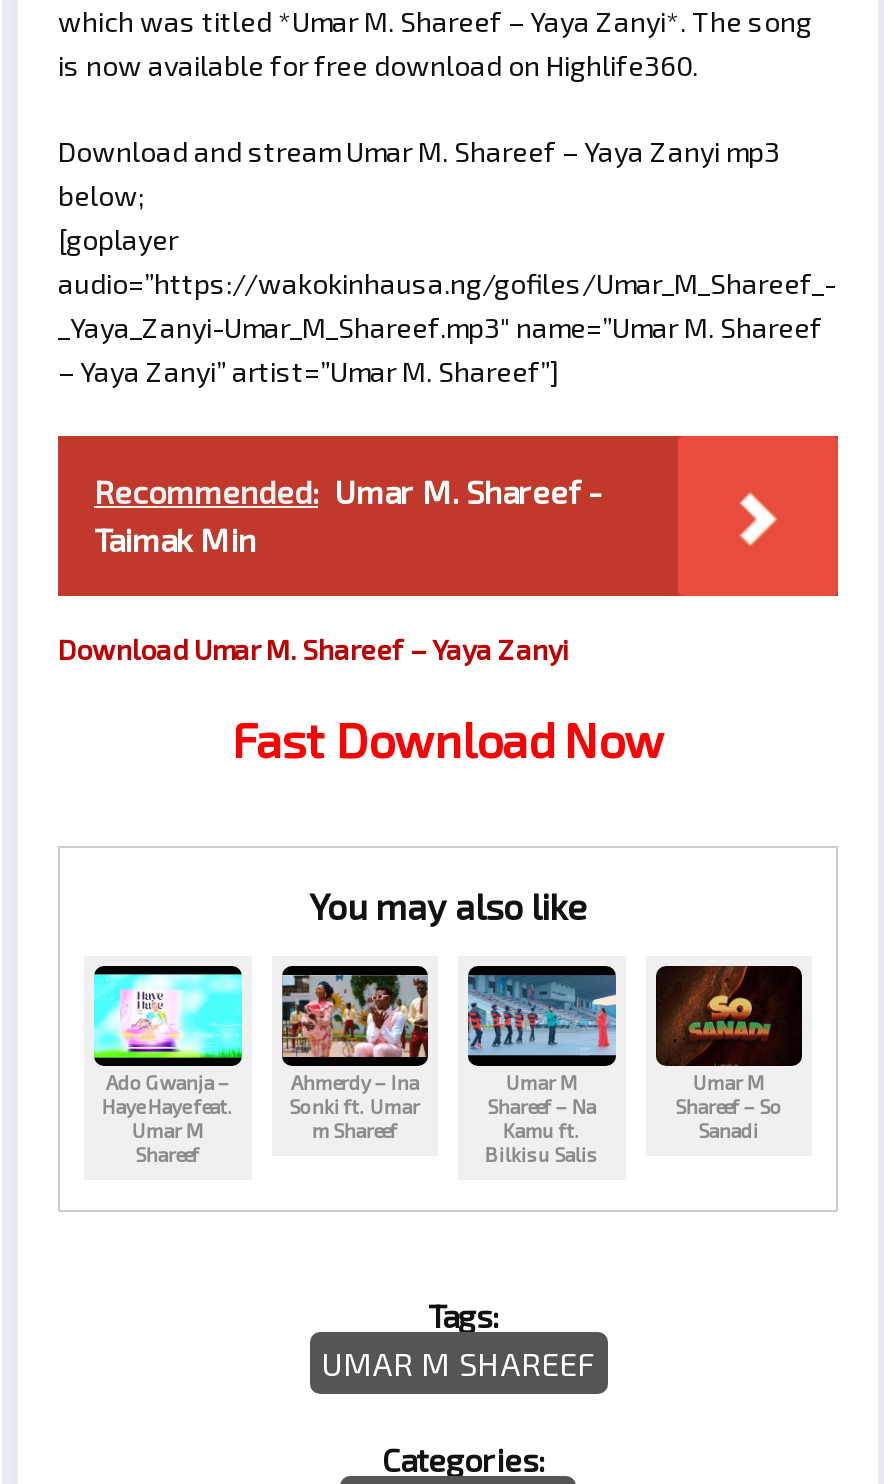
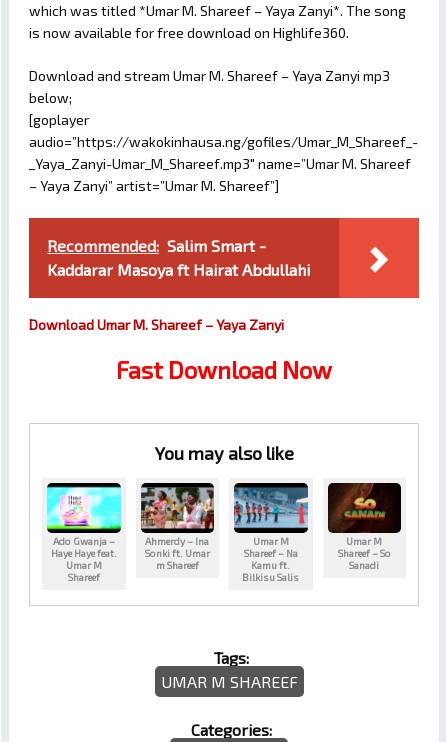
[94,473,602,559] Recommended: Umar M. Shareef - | Taimak Min -> [47,236,310,279] Recommended: Salim Smart - | Kaddarar Masoya ft Hairat Abdullahi

